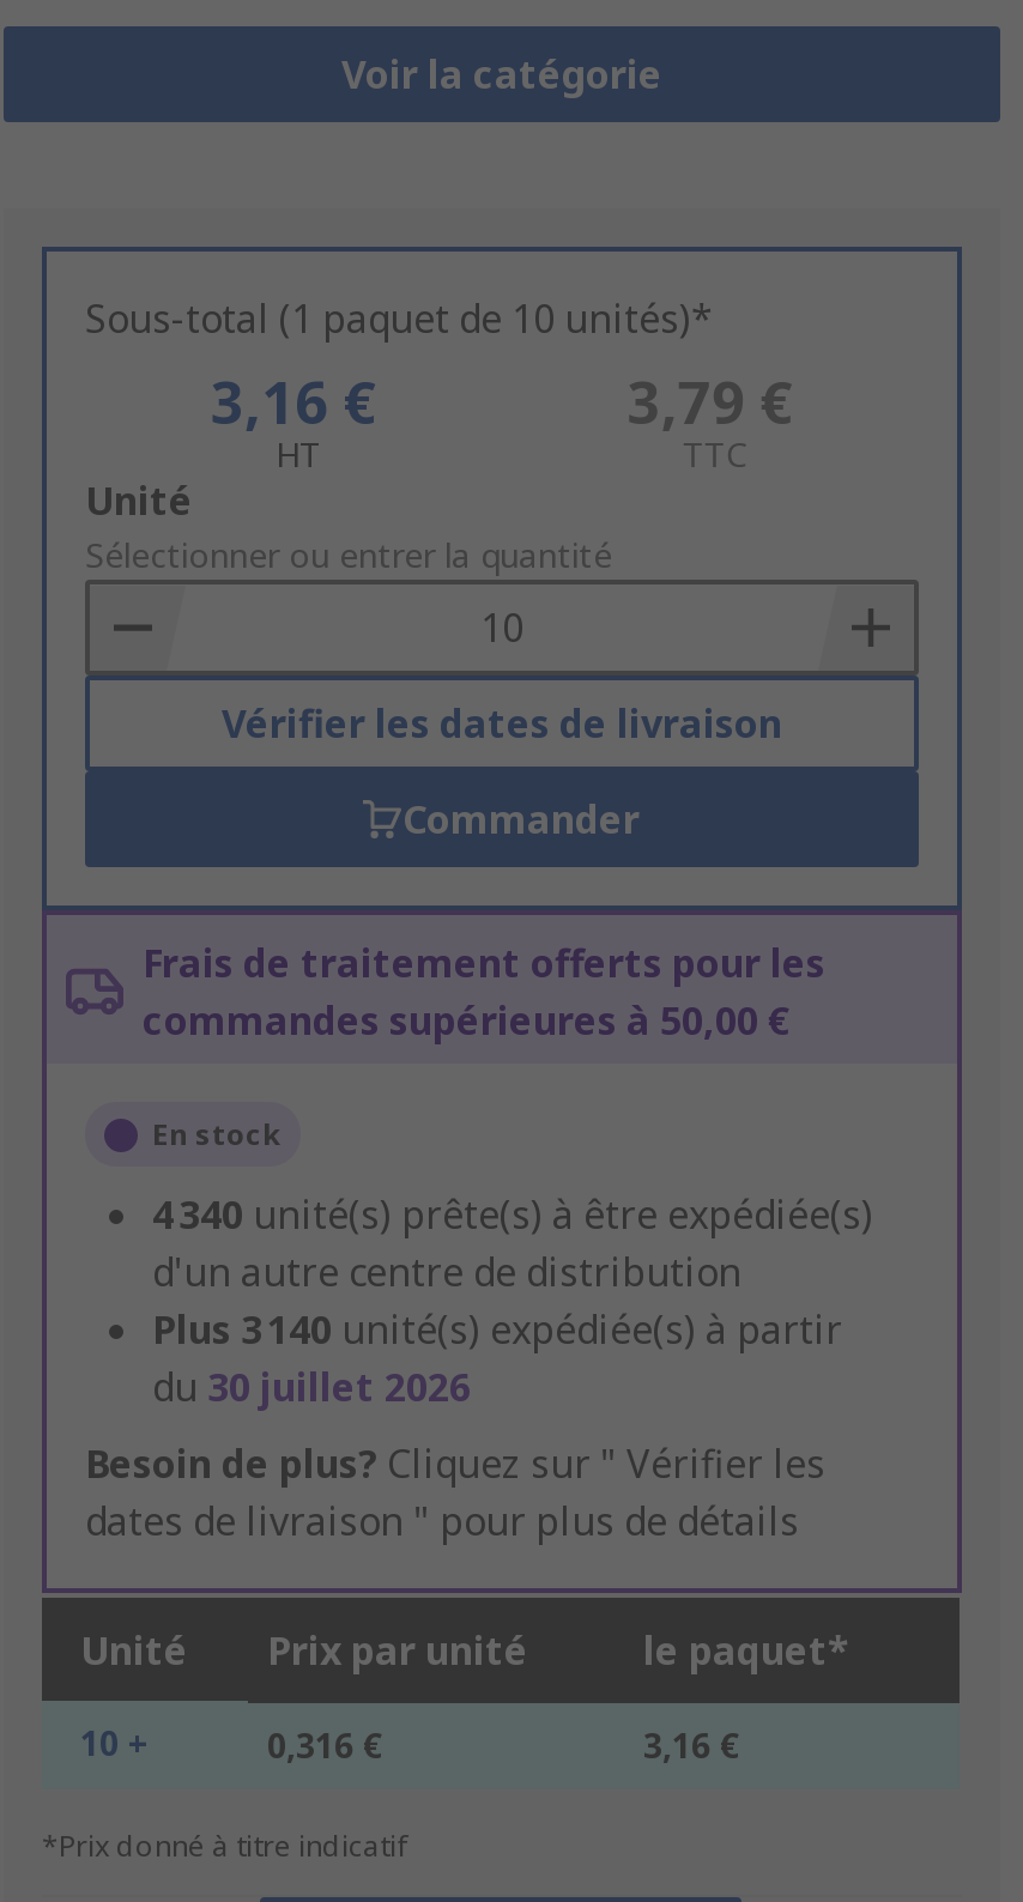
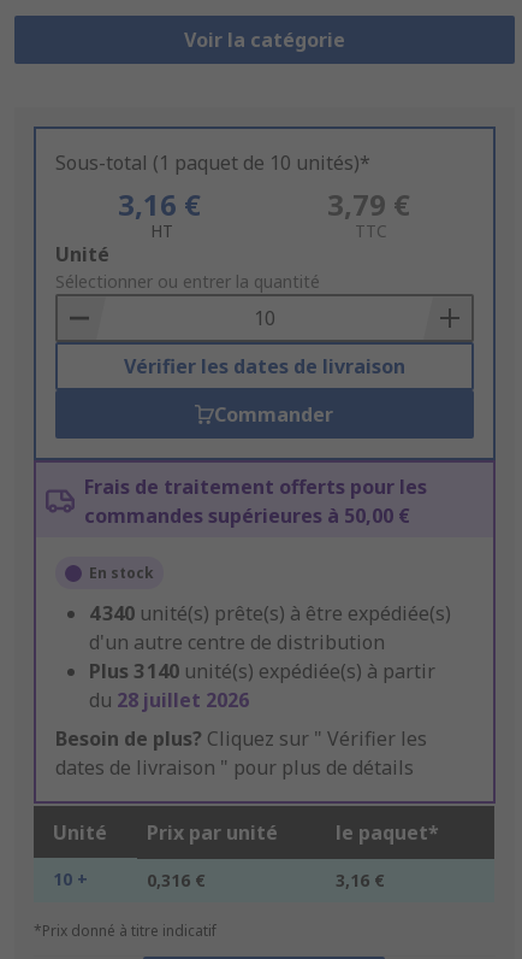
[152,1362,471,1415] du 30 juillet 2026 -> [89,687,249,714] du 28 juillet 2026

